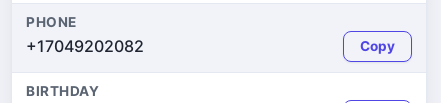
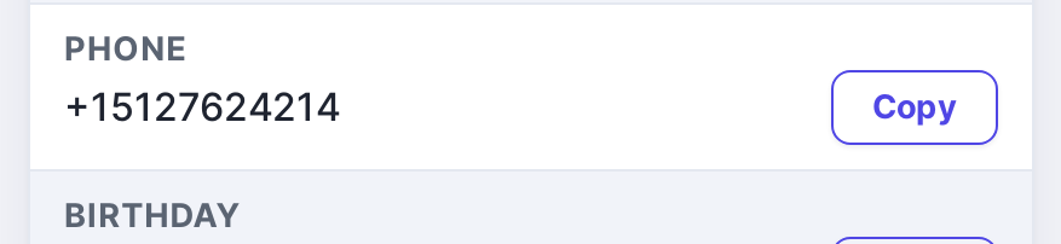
[26,36,144,56] +17049202082 -> [64,82,340,130] +15127624214

